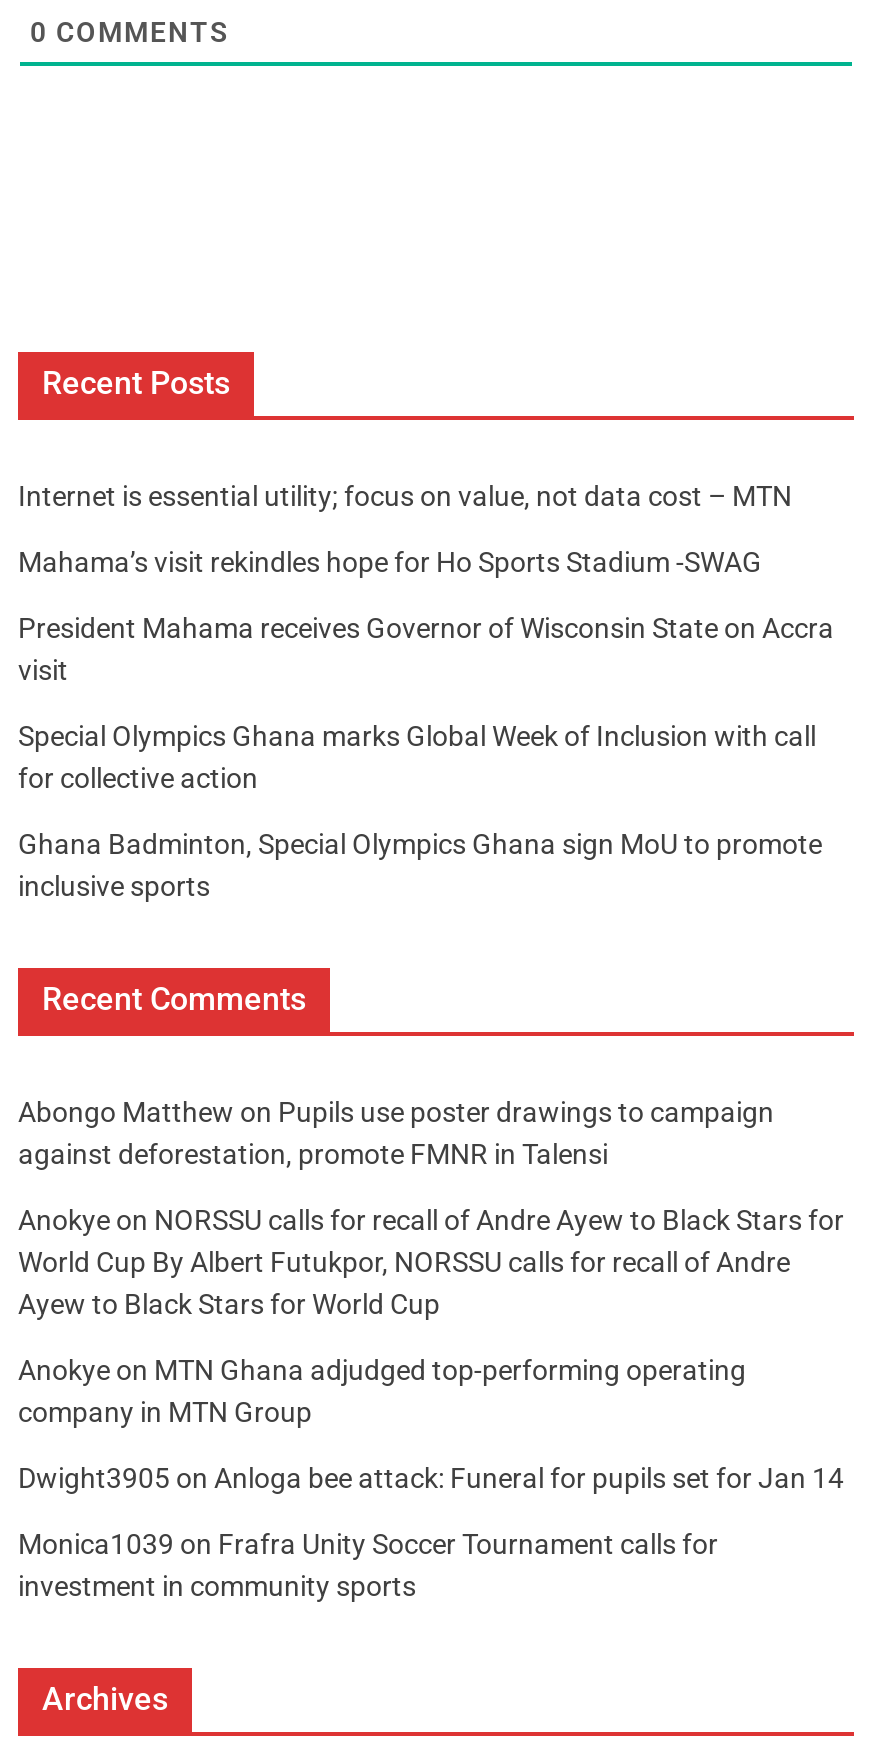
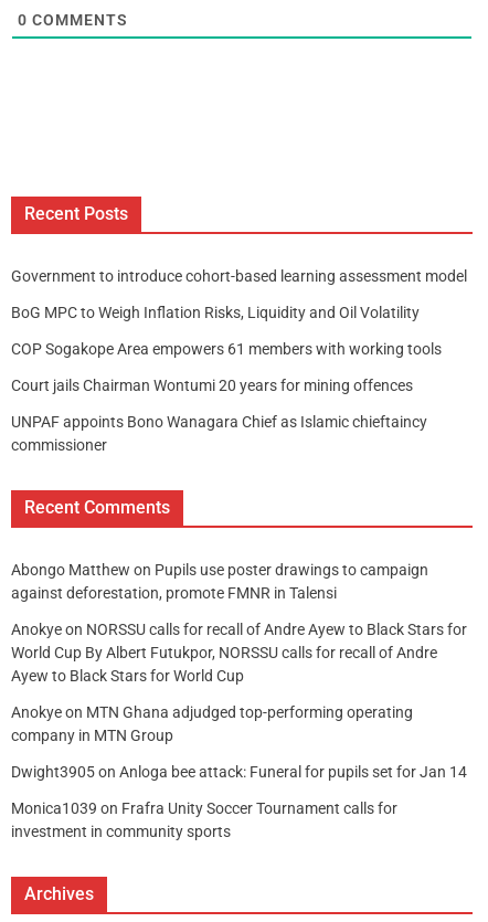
[18,480,798,512] Internet is essential utility; focus on value, not data cost – MTN -> [11,267,470,285] Government to introduce cohort-based learning assessment model
[18,546,792,578] Mahama’s visit rekindles hope for Ho Sports Stadium -SWAG -> [11,303,426,321] BoG MPC to Weigh Inflation Risks, Liquidity and Oil Volatility
[18,612,834,686] President Mahama receives Governor of Wisconsin State on Accra | visit -> [11,340,448,358] COP Sogakope Area empowers 61 members with working tools
[18,720,816,794] Special Olympics Ghana marks Global Week of Inclusion with call | for collective action -> [11,376,413,394] Court jails Chairman Wontumi 20 years for mining offences
[18,828,822,902] Ghana Badminton, Special Olympics Ghana sign MoU to promote | inclusive sports -> [11,413,427,454] UNPAF appoints Bono Wanagara Chief as Islamic chieftaincy | commissioner

